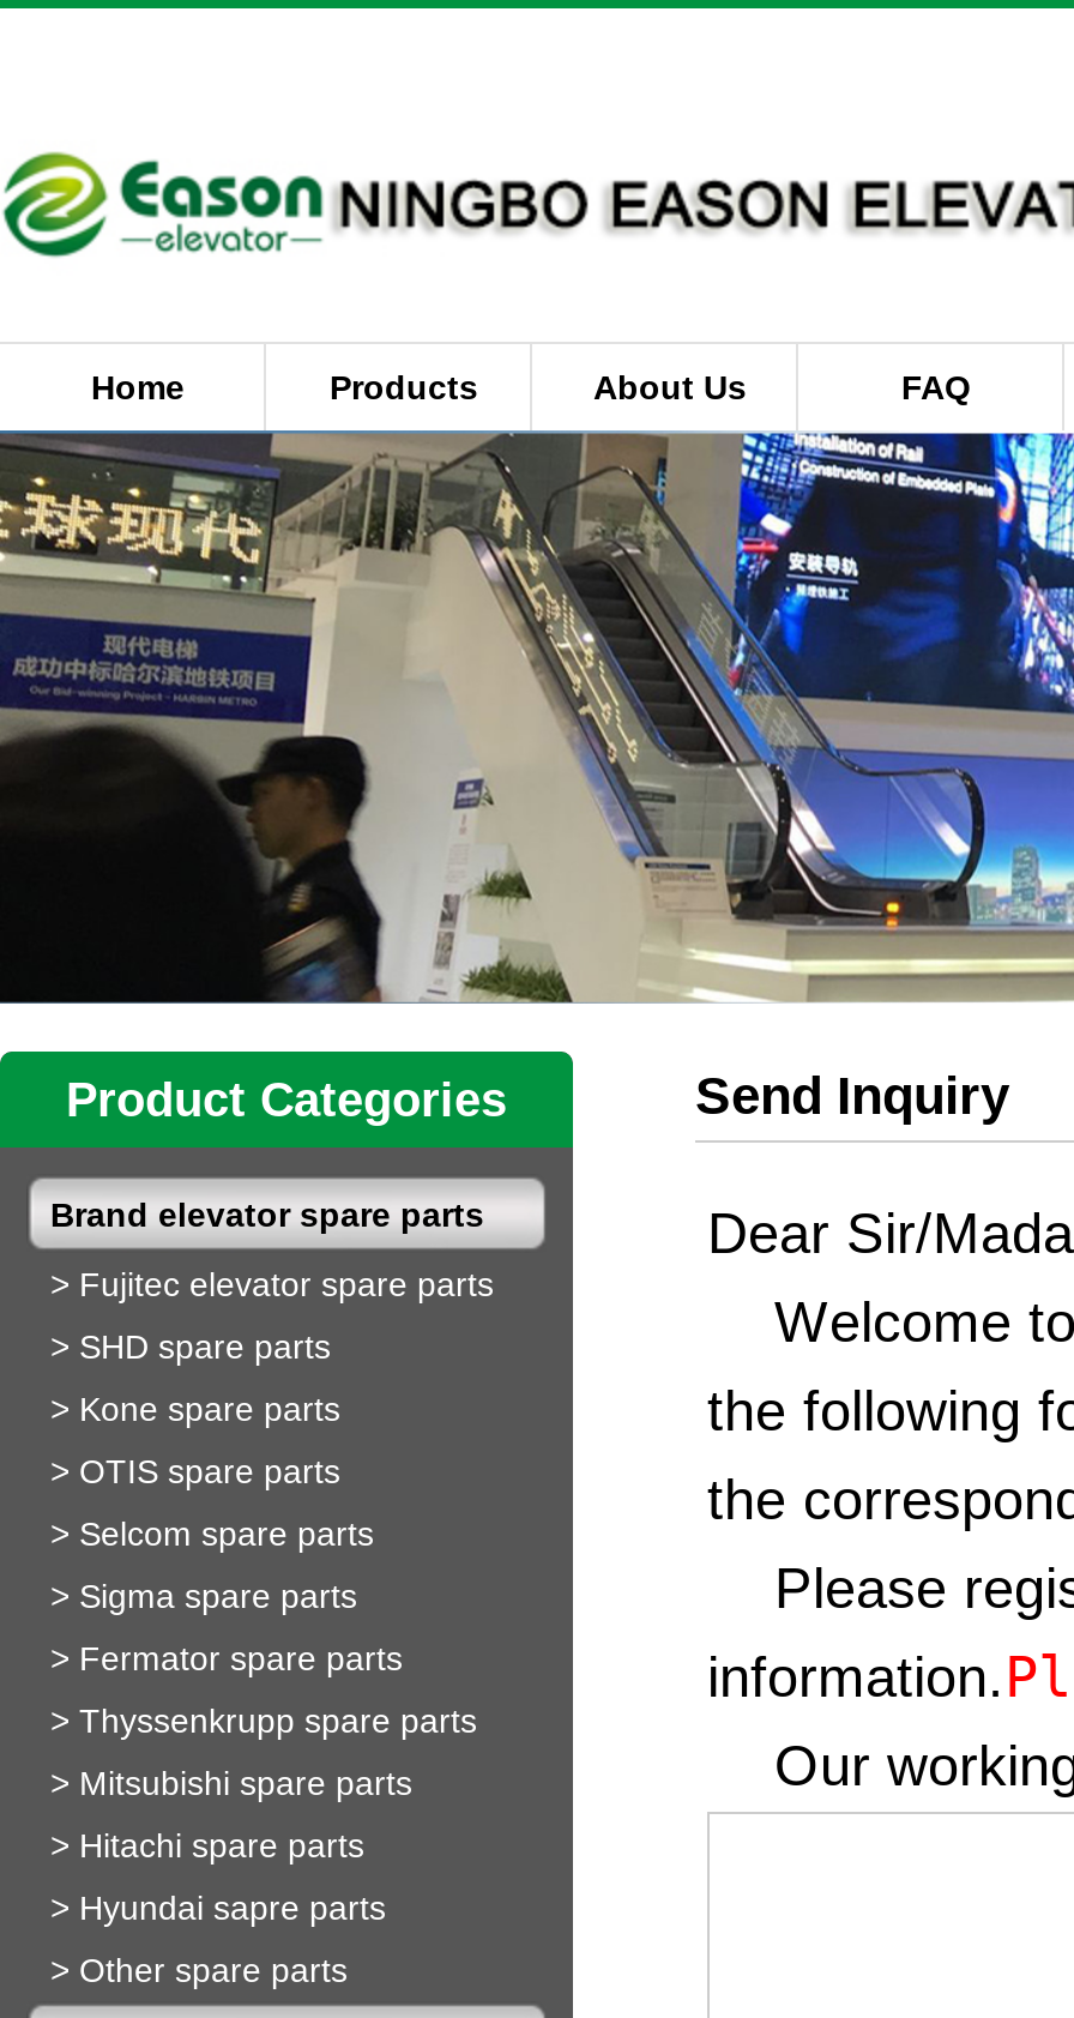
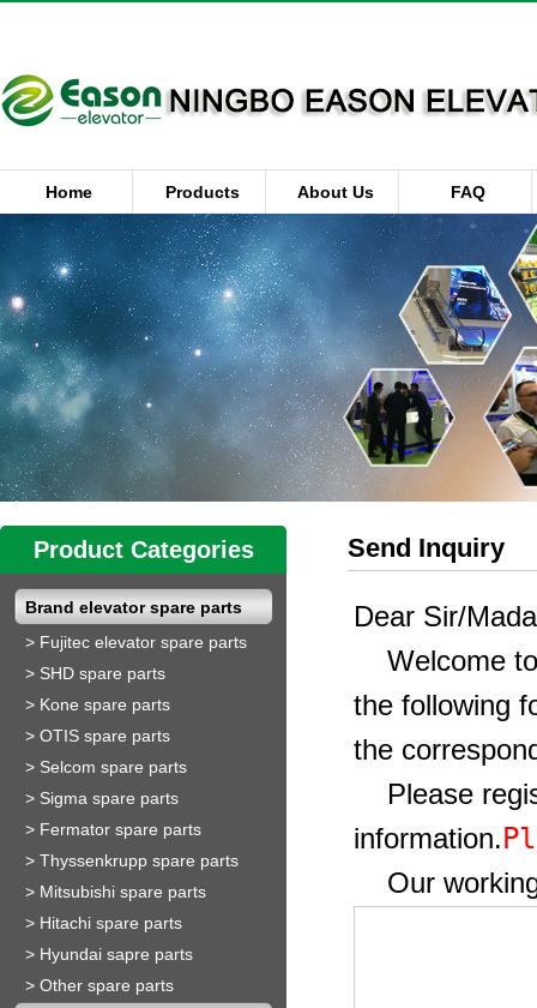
[7,430,1067,1004] [image] -> [4,212,533,502] [image]

